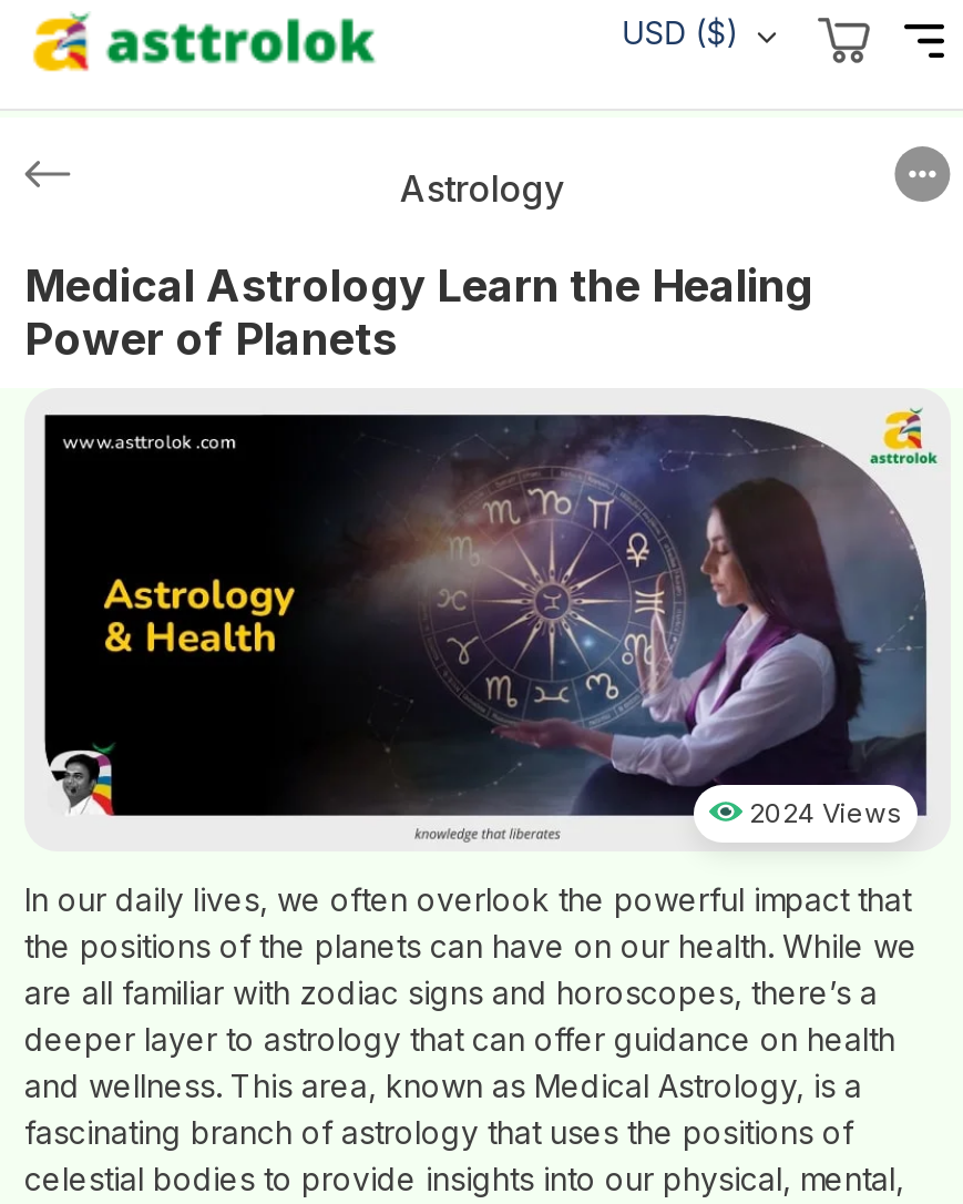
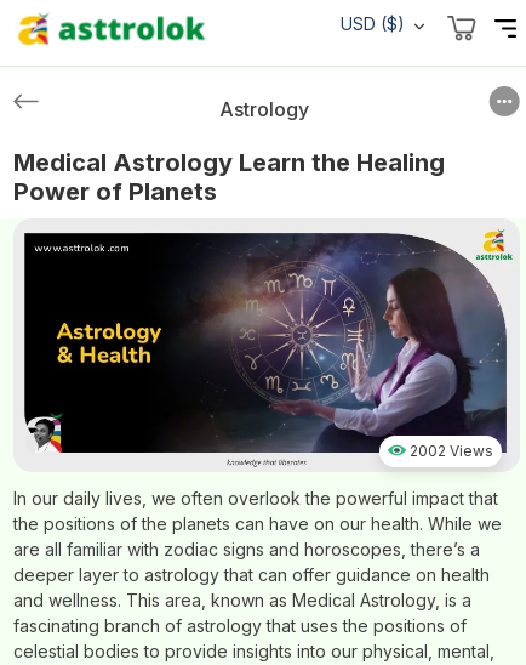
[749,796,902,829] 2024 Views -> [410,442,493,460] 2002 Views

